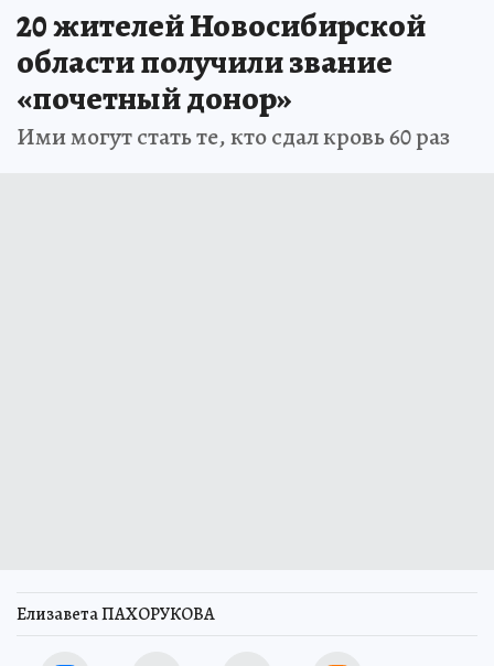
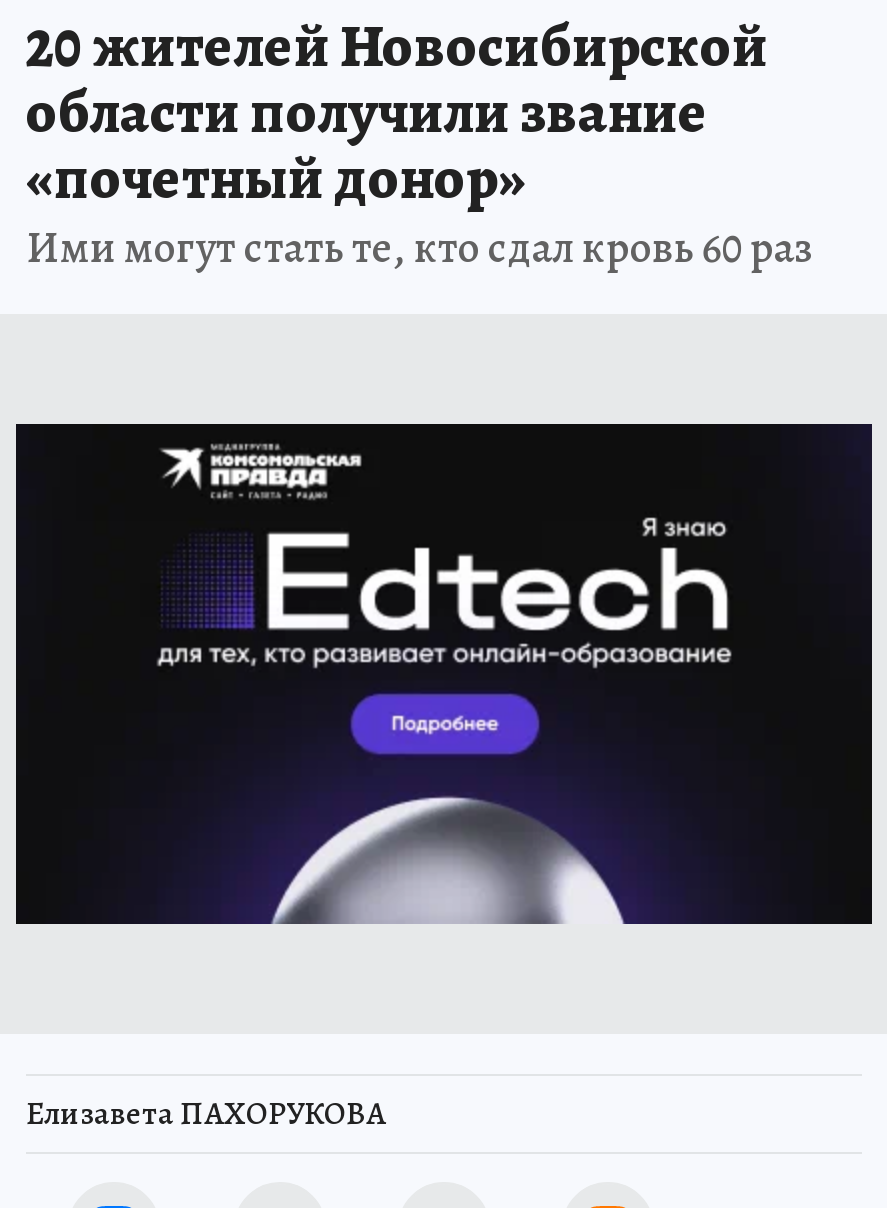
none -> [14,422,874,926] [image]

